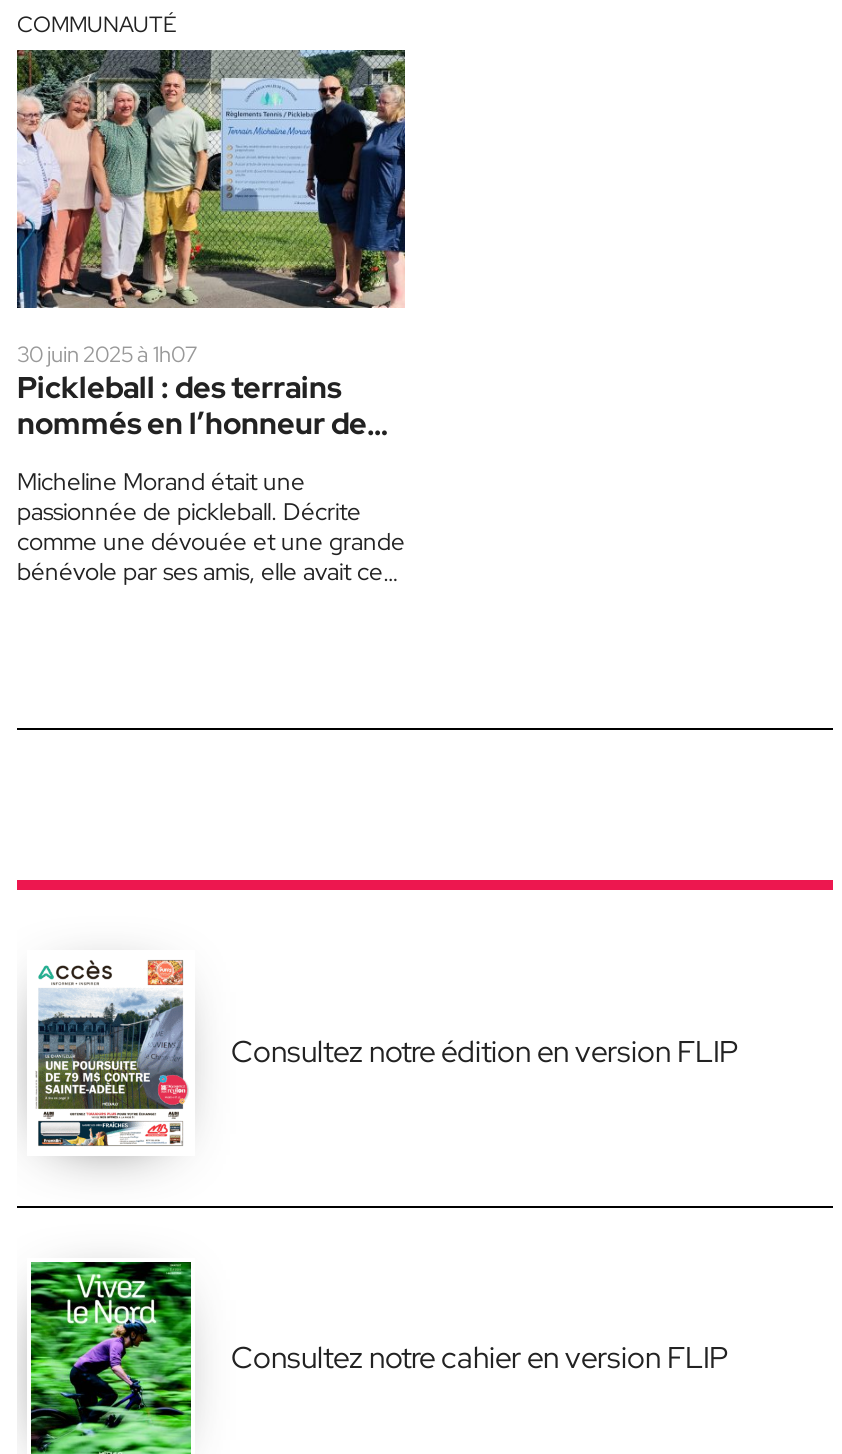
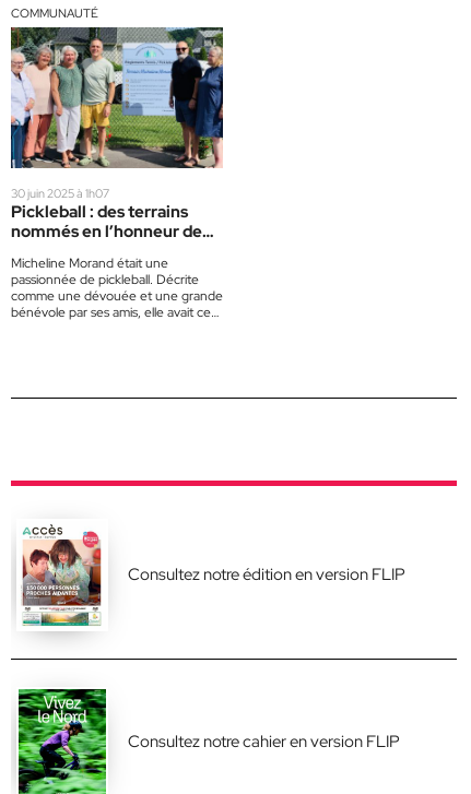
[37,958,189,1148] [image] -> [22,524,104,627] [image]

